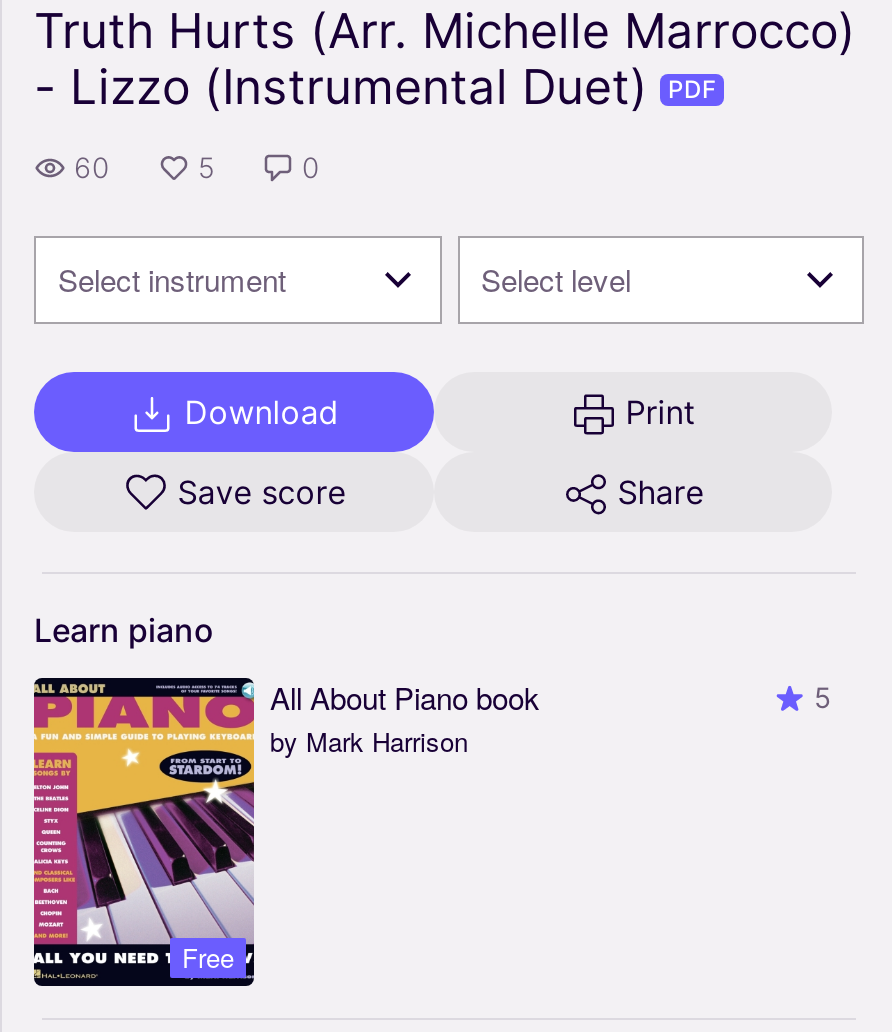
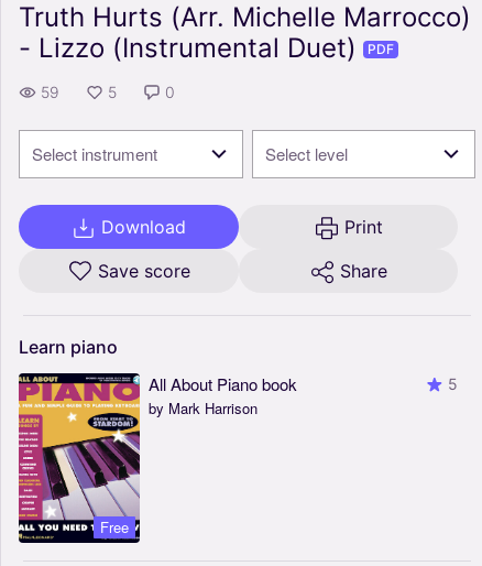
[74,151,110,185] 60 -> [41,83,59,102] 59

